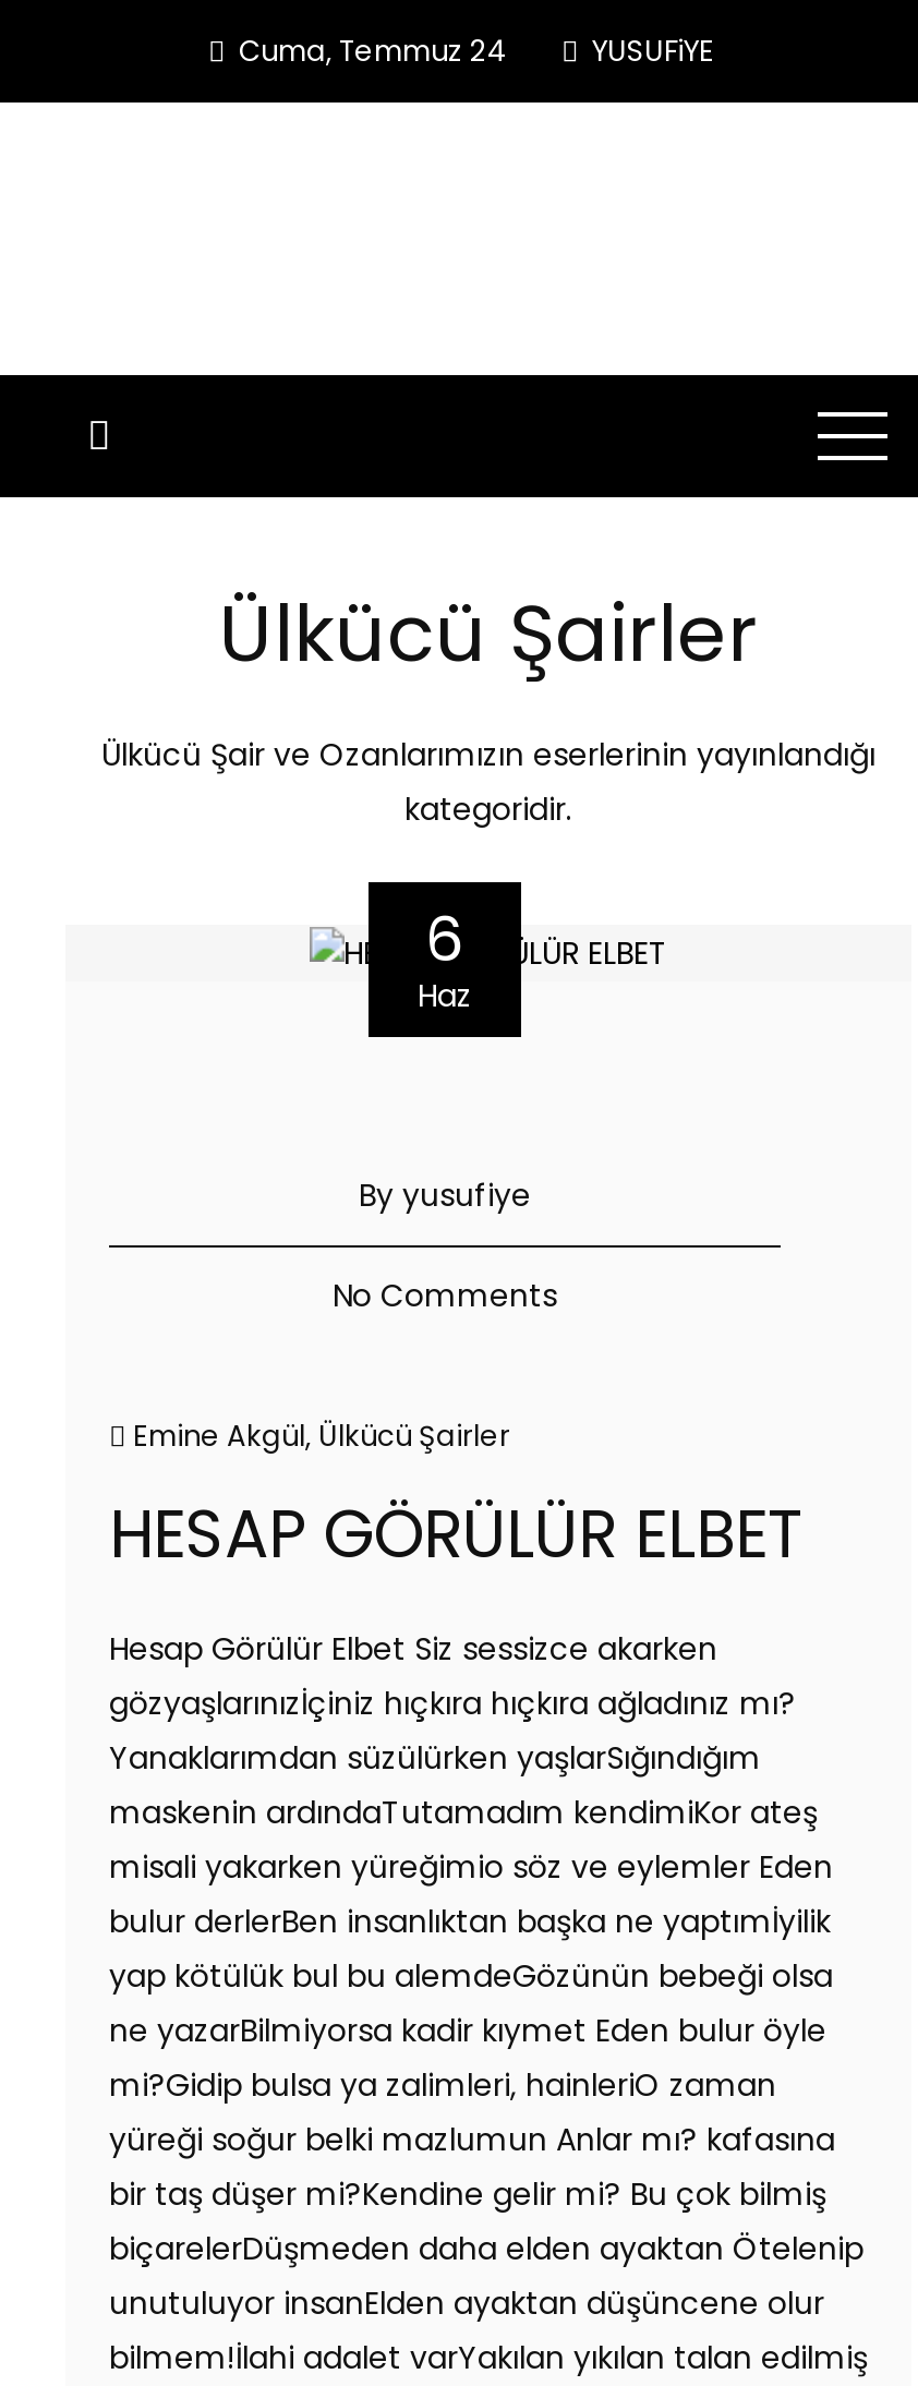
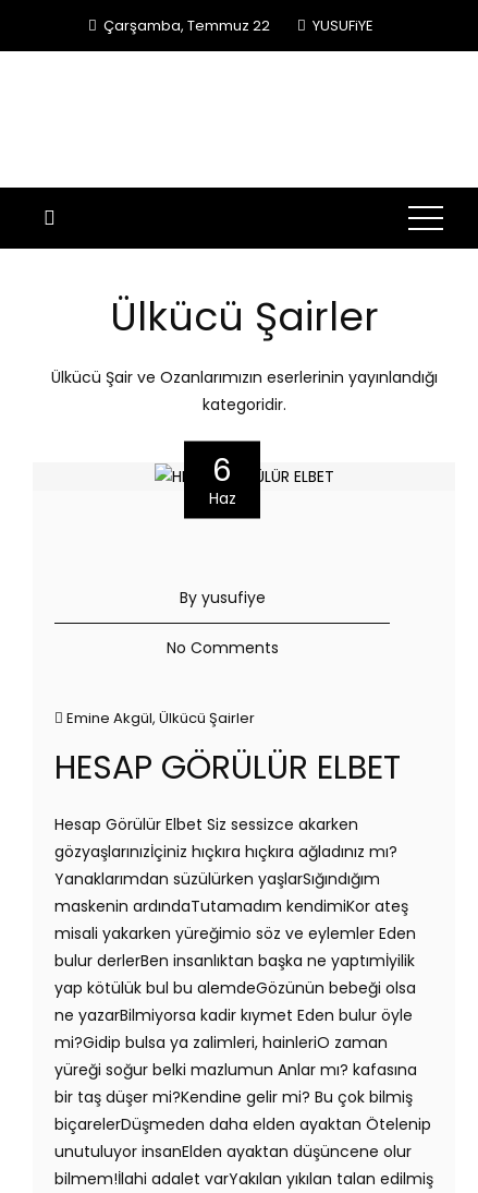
[239,31,507,72] Cuma, Temmuz 24 -> [103,15,269,36] Çarşamba, Temmuz 22

